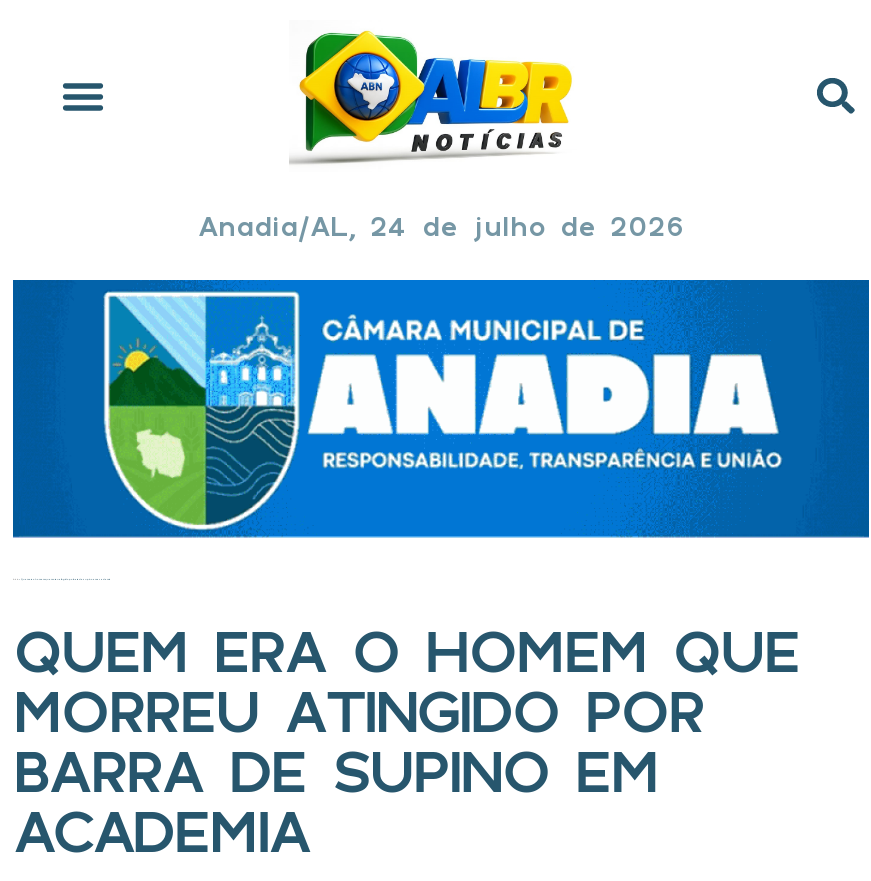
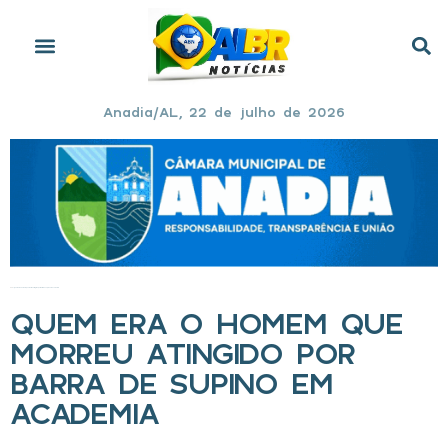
[198,208,684,242] Anadia/AL, 24 de julho de 2026 -> [103,102,345,119] Anadia/AL, 22 de julho de 2026

